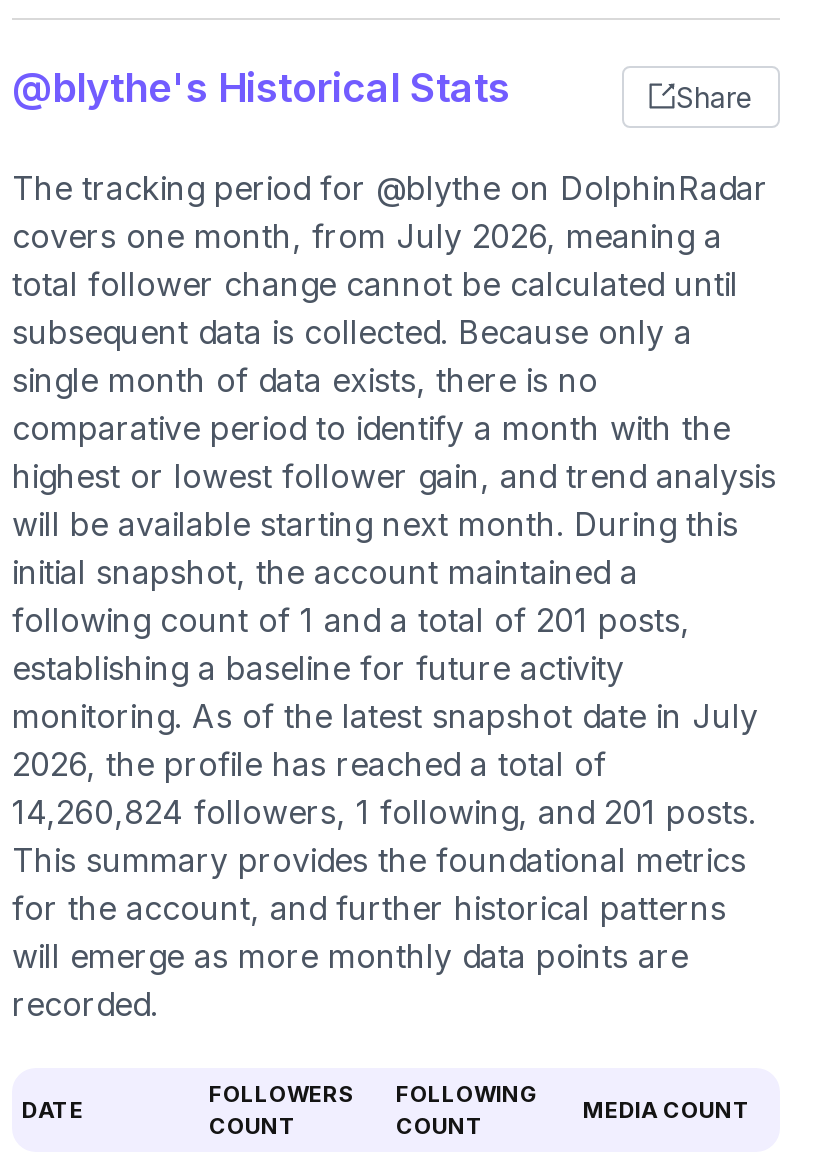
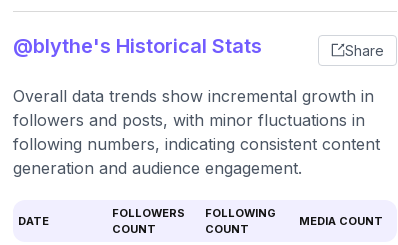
[12,168,776,1024] The tracking period for @blythe on DolphinRadar | covers one month, from July 2026, meaning a | total follower change cannot be calculated until | subsequent data is collected. Because only a | single month of data exists, there is no | comparative period to identify a month with the | highest or lowest follower gain, and trend analysis | will be available starting next month. During this | initial snapshot, the account maintained a | following count of 1 and a total of 201 posts, | establishing a baseline for future activity | monitoring. As of the latest snapshot date in July | 2026, the profile has reached a total of | 14,260,824 followers, 1 following, and 201 posts. | This summary provides the foundational metrics | for the account, and further historical patterns | will emerge as more monthly data points are | recorded. -> [13,86,380,178] Overall data trends show incremental growth in | followers and posts, with minor fluctuations in | following numbers, indicating consistent content | generation and audience engagement.

